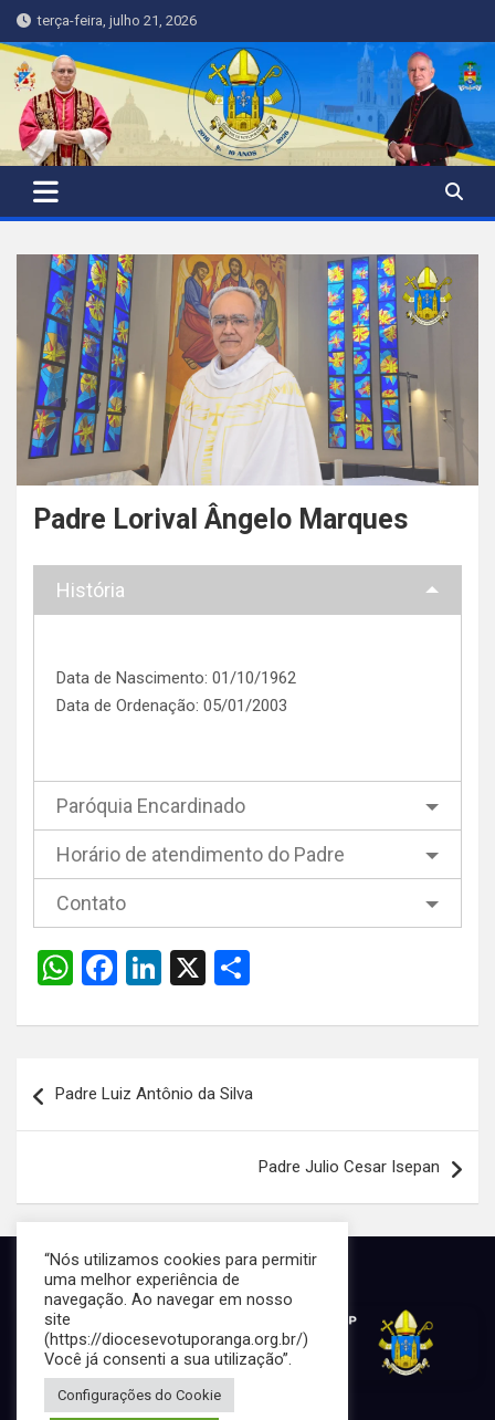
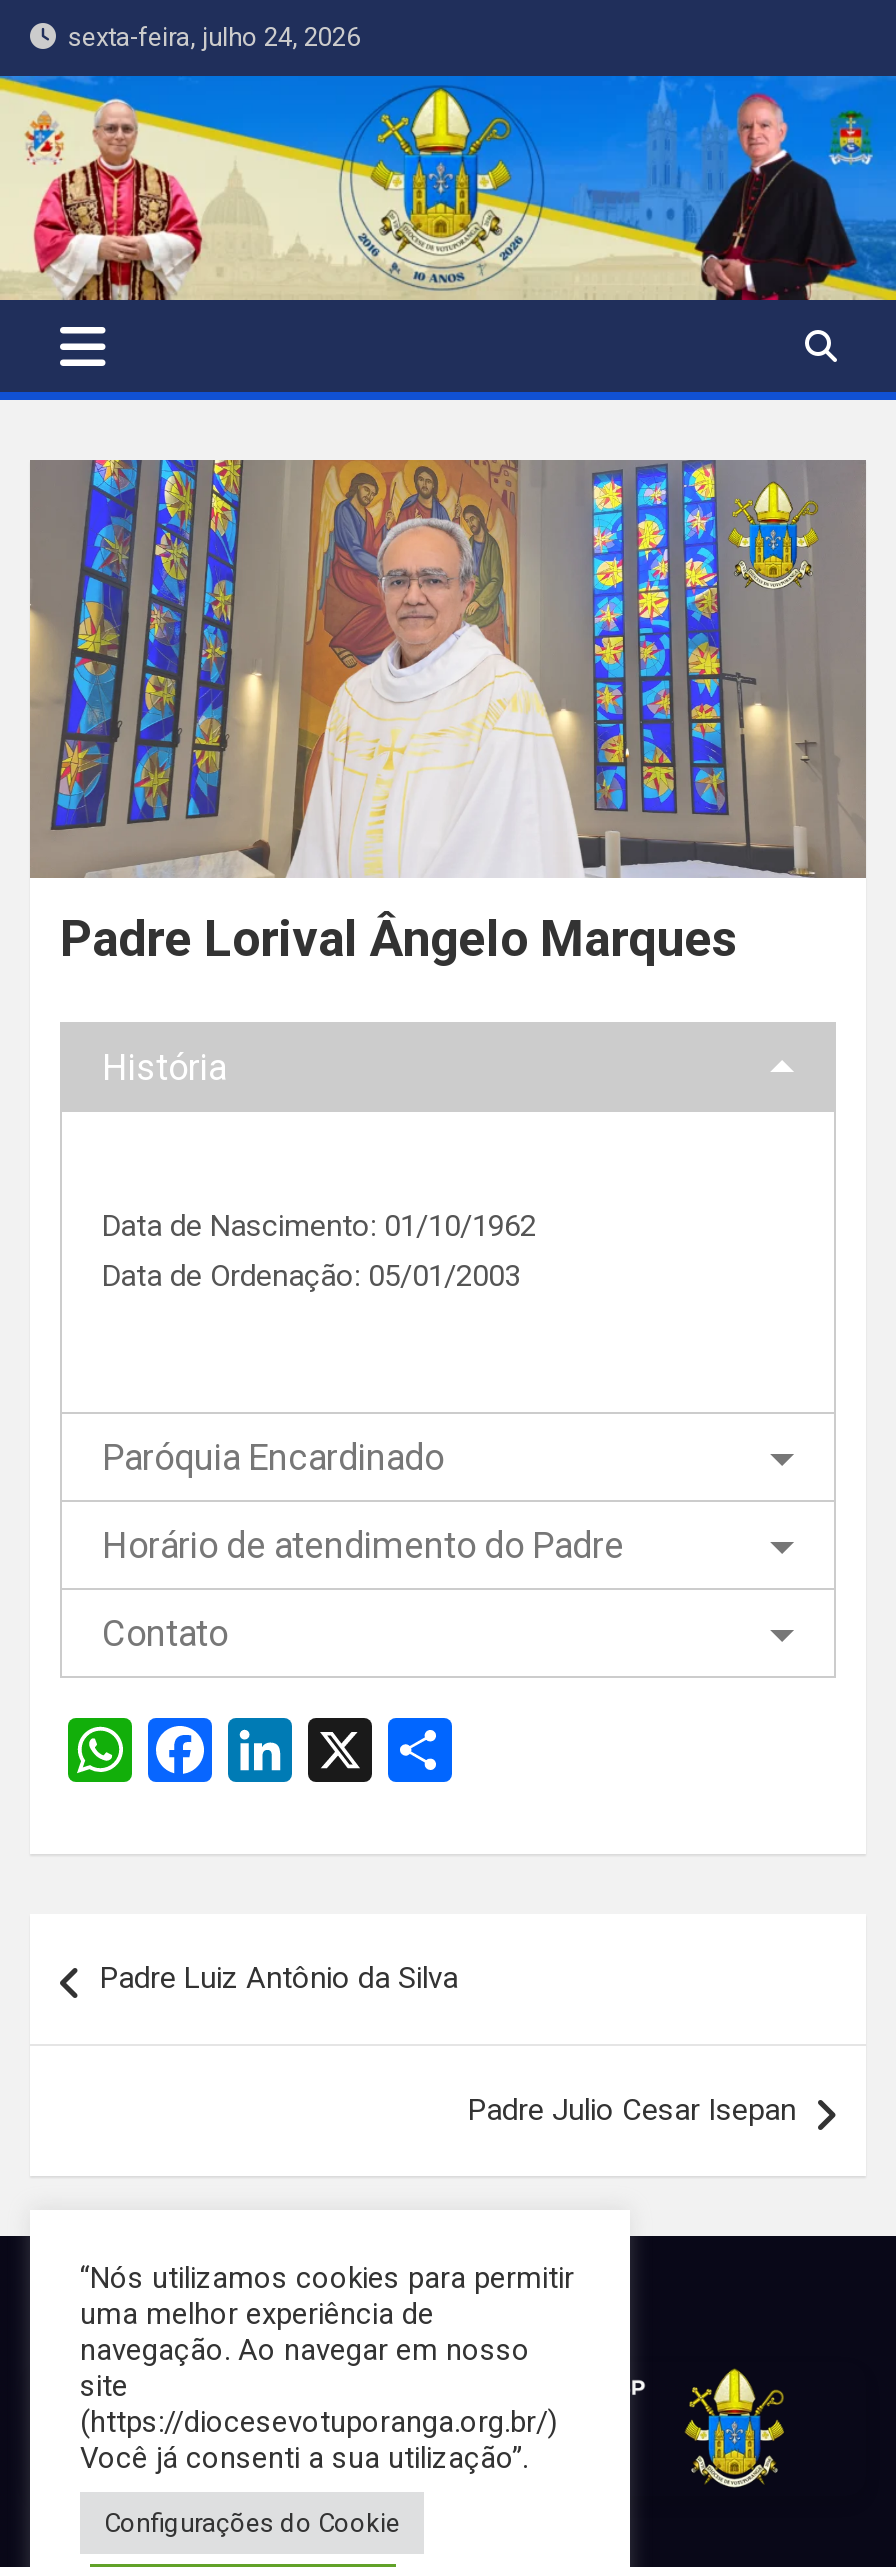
[31,12,197,29] terça-feira, julho 21, 2026 -> [56,22,360,52] sexta-feira, julho 24, 2026

